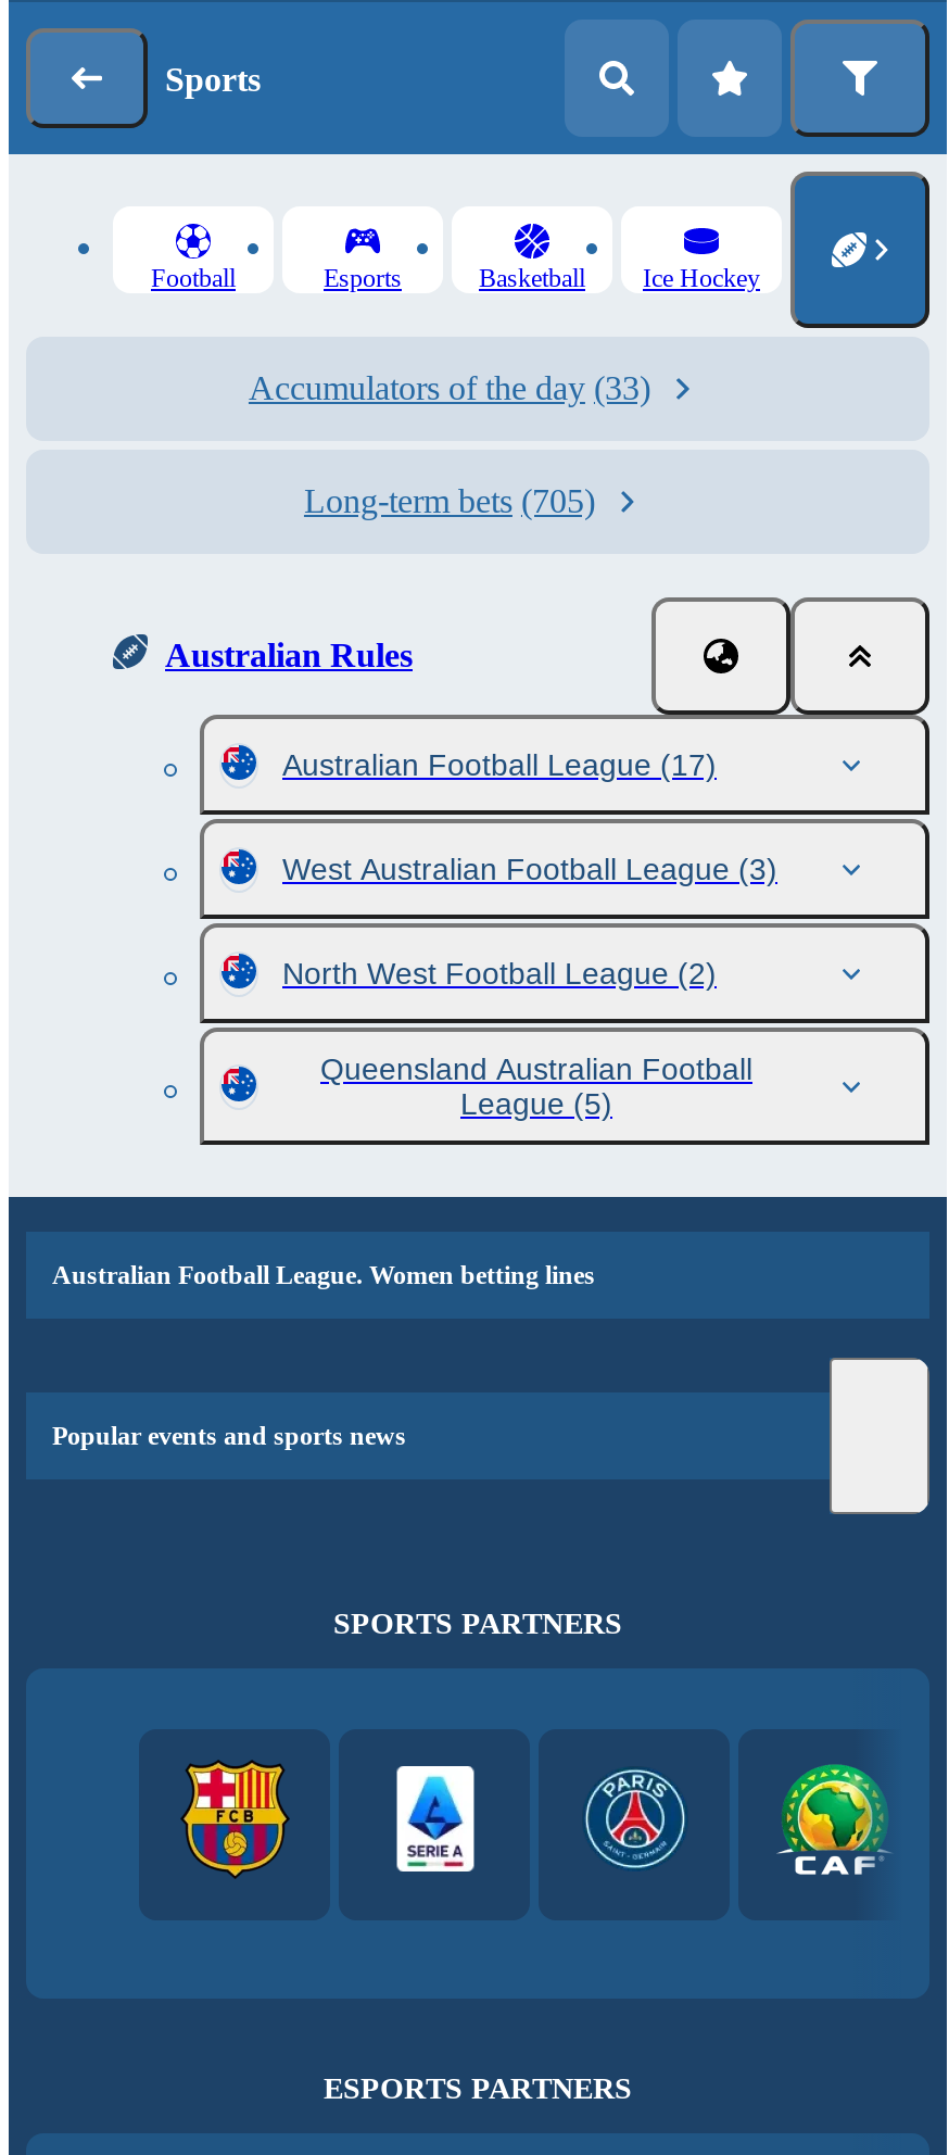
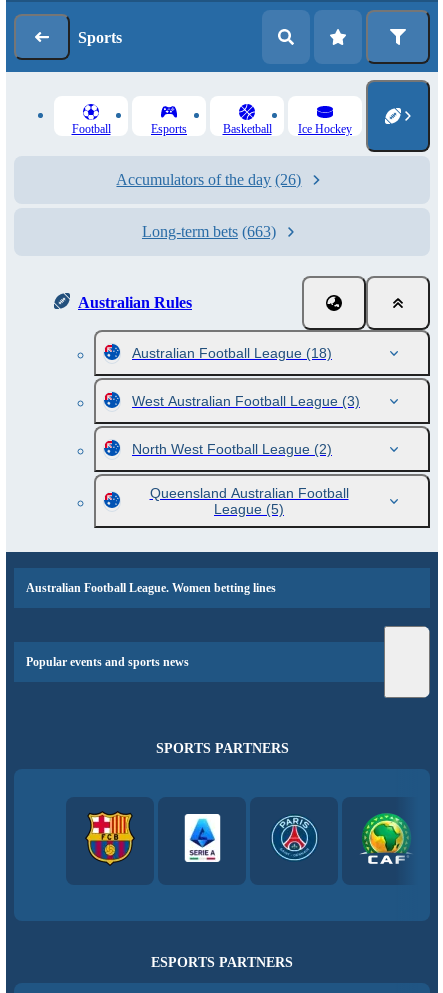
[249,369,650,406] Accumulators of the day (33) -> [116,171,301,188] Accumulators of the day (26)
[304,482,595,519] Long-term bets (705) -> [142,223,276,240] Long-term bets (663)
[282,747,717,782] Australian Football League (17) -> [132,345,332,361] Australian Football League (18)

